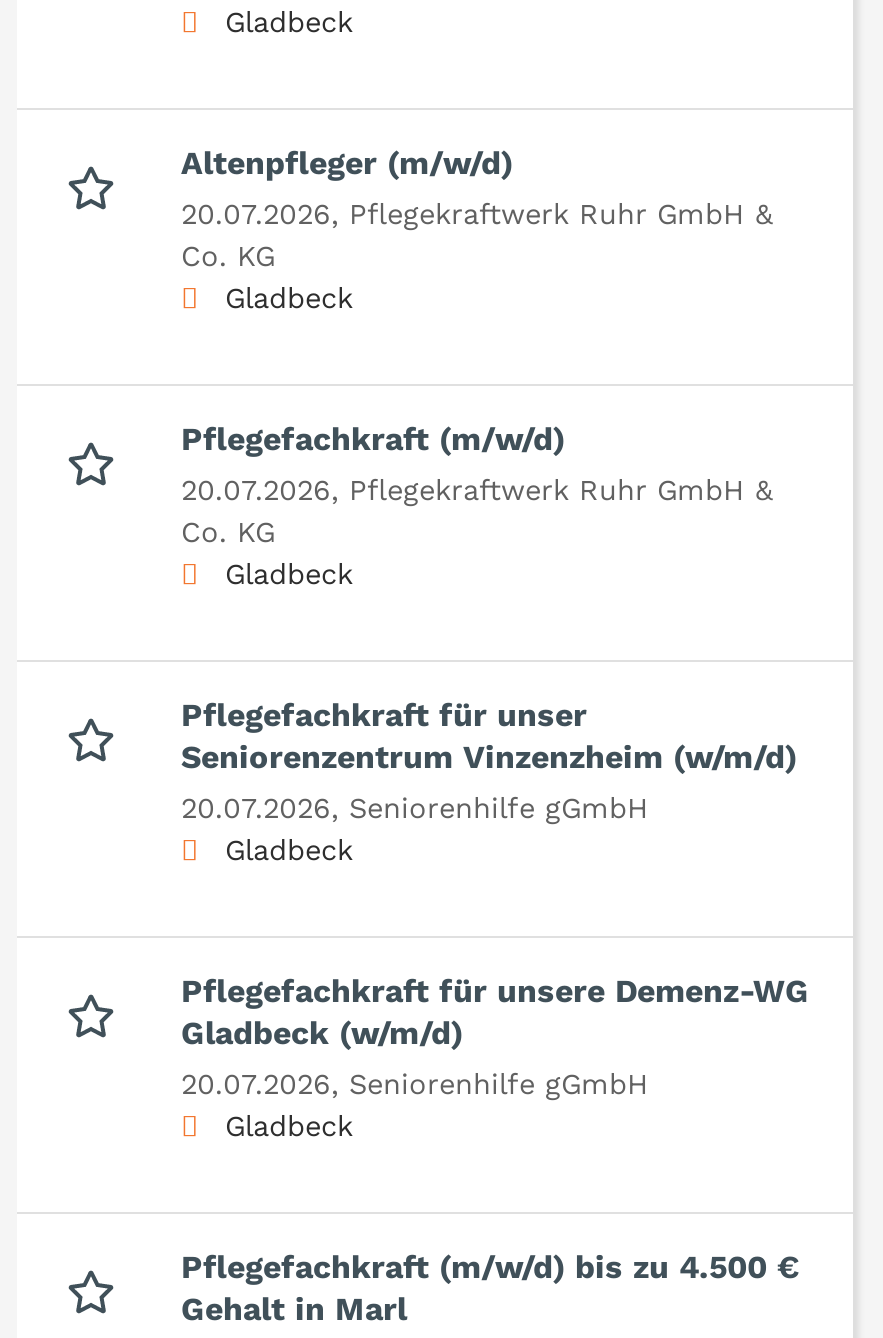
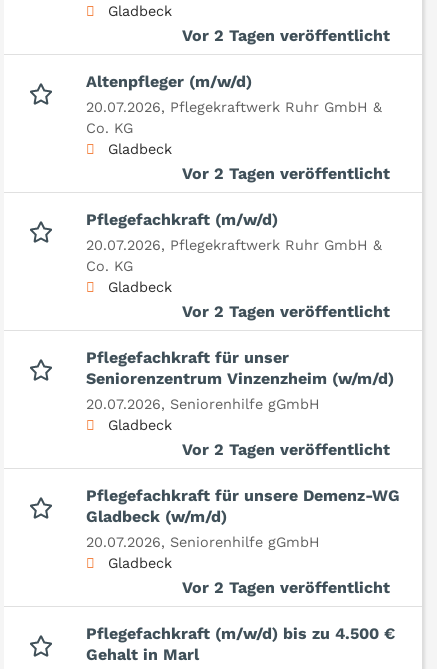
none -> [182,26,390,45] Vor 2 Tagen veröffentlicht
none -> [182,164,390,183] Vor 2 Tagen veröffentlicht
none -> [182,302,390,321] Vor 2 Tagen veröffentlicht
none -> [182,440,390,459] Vor 2 Tagen veröffentlicht
none -> [182,578,390,597] Vor 2 Tagen veröffentlicht

